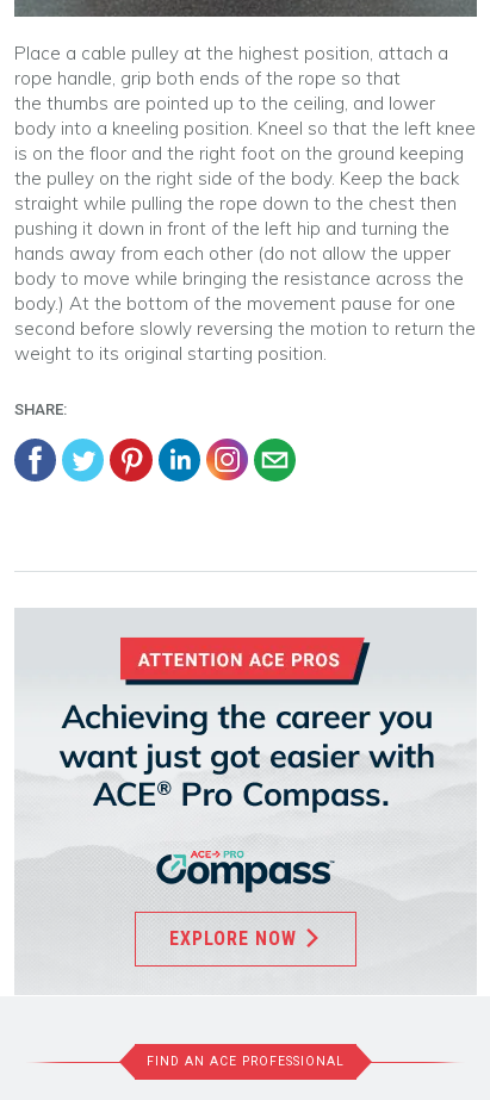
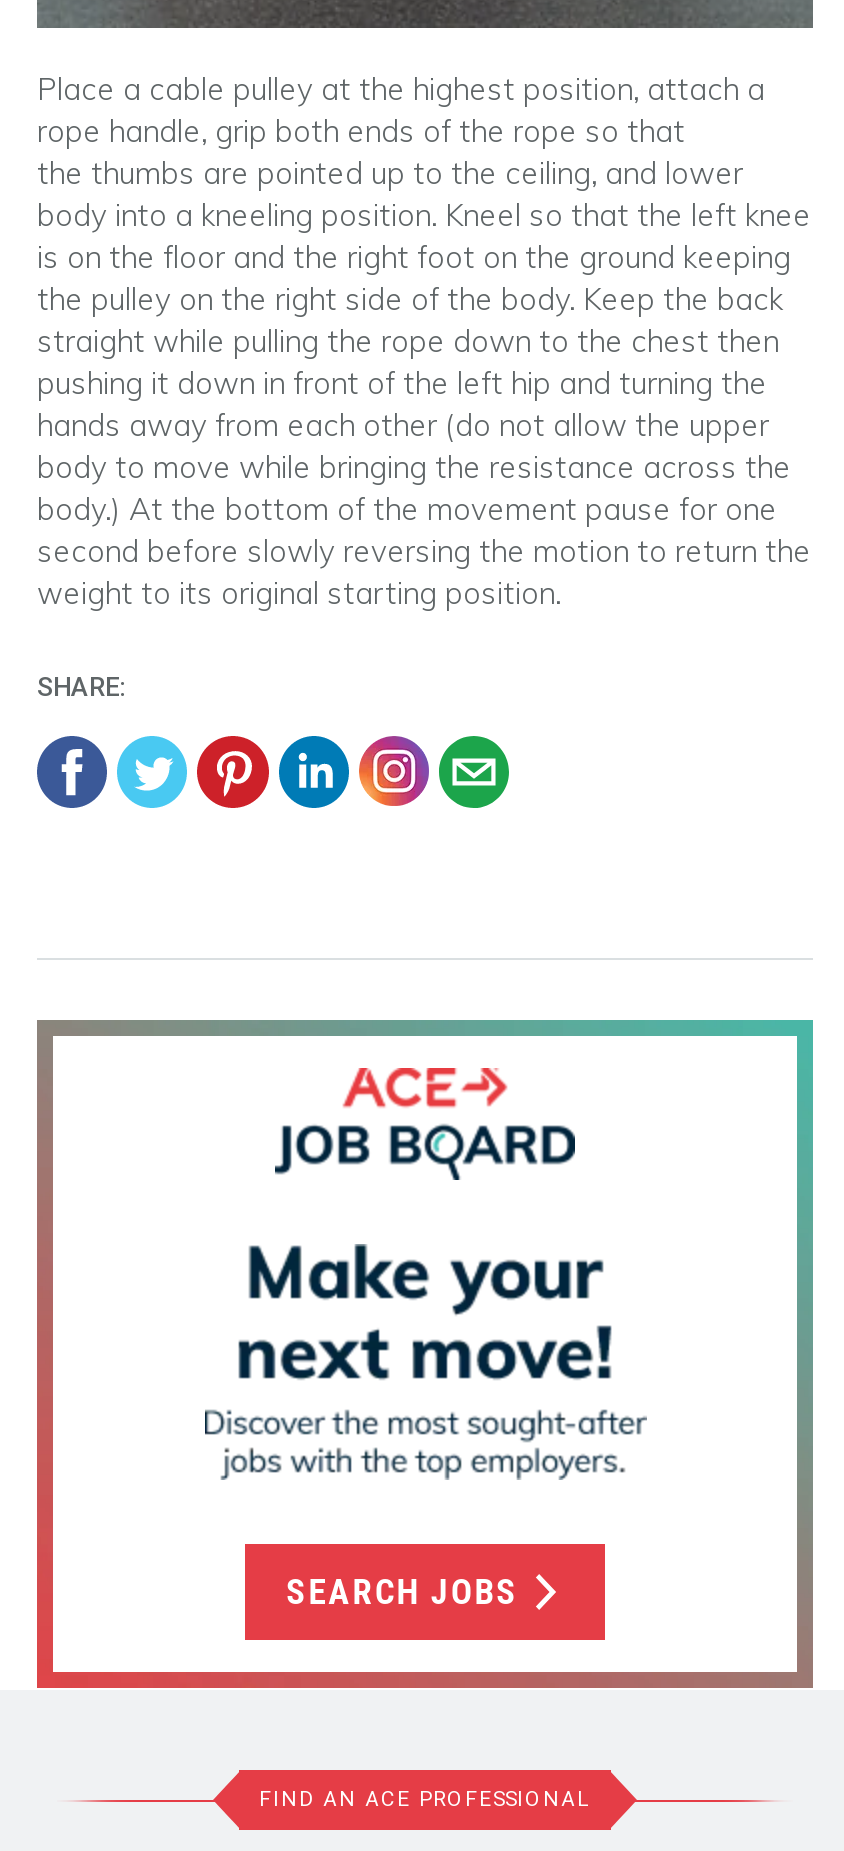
[14,608,477,995] [image] | EXPLORE NOW -> [35,1018,815,1690] [image] | SEARCH JOBS

